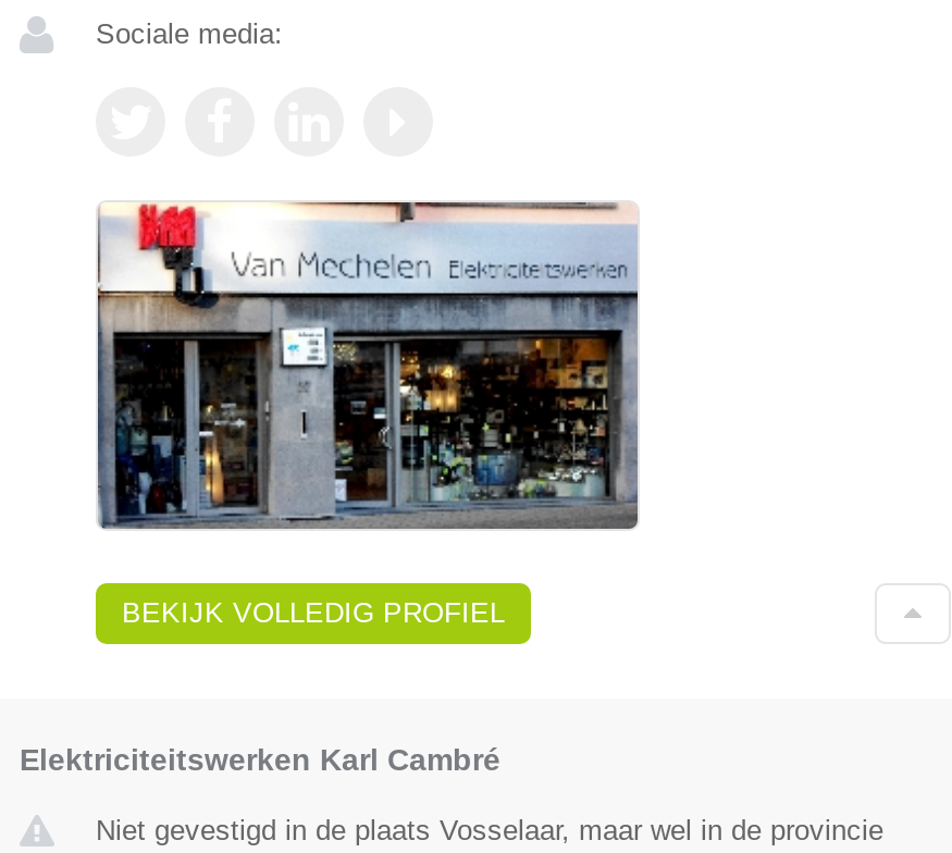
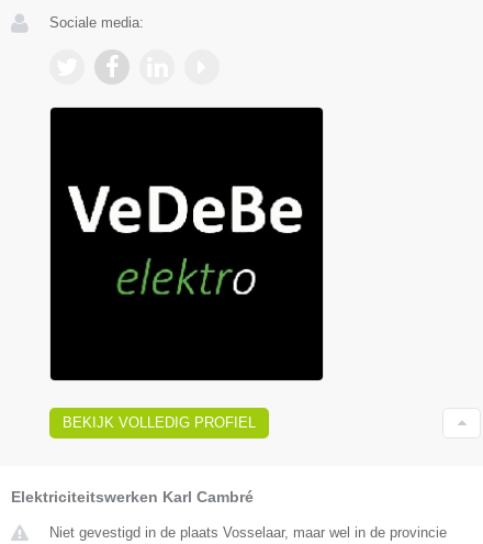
[96,200,640,531] [image] -> [49,107,324,380] [image]

